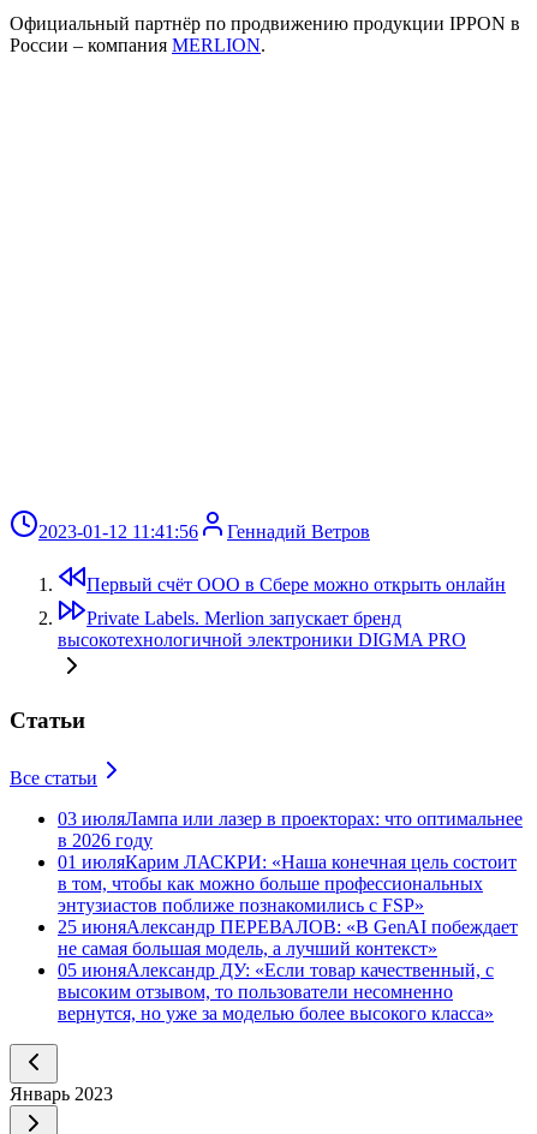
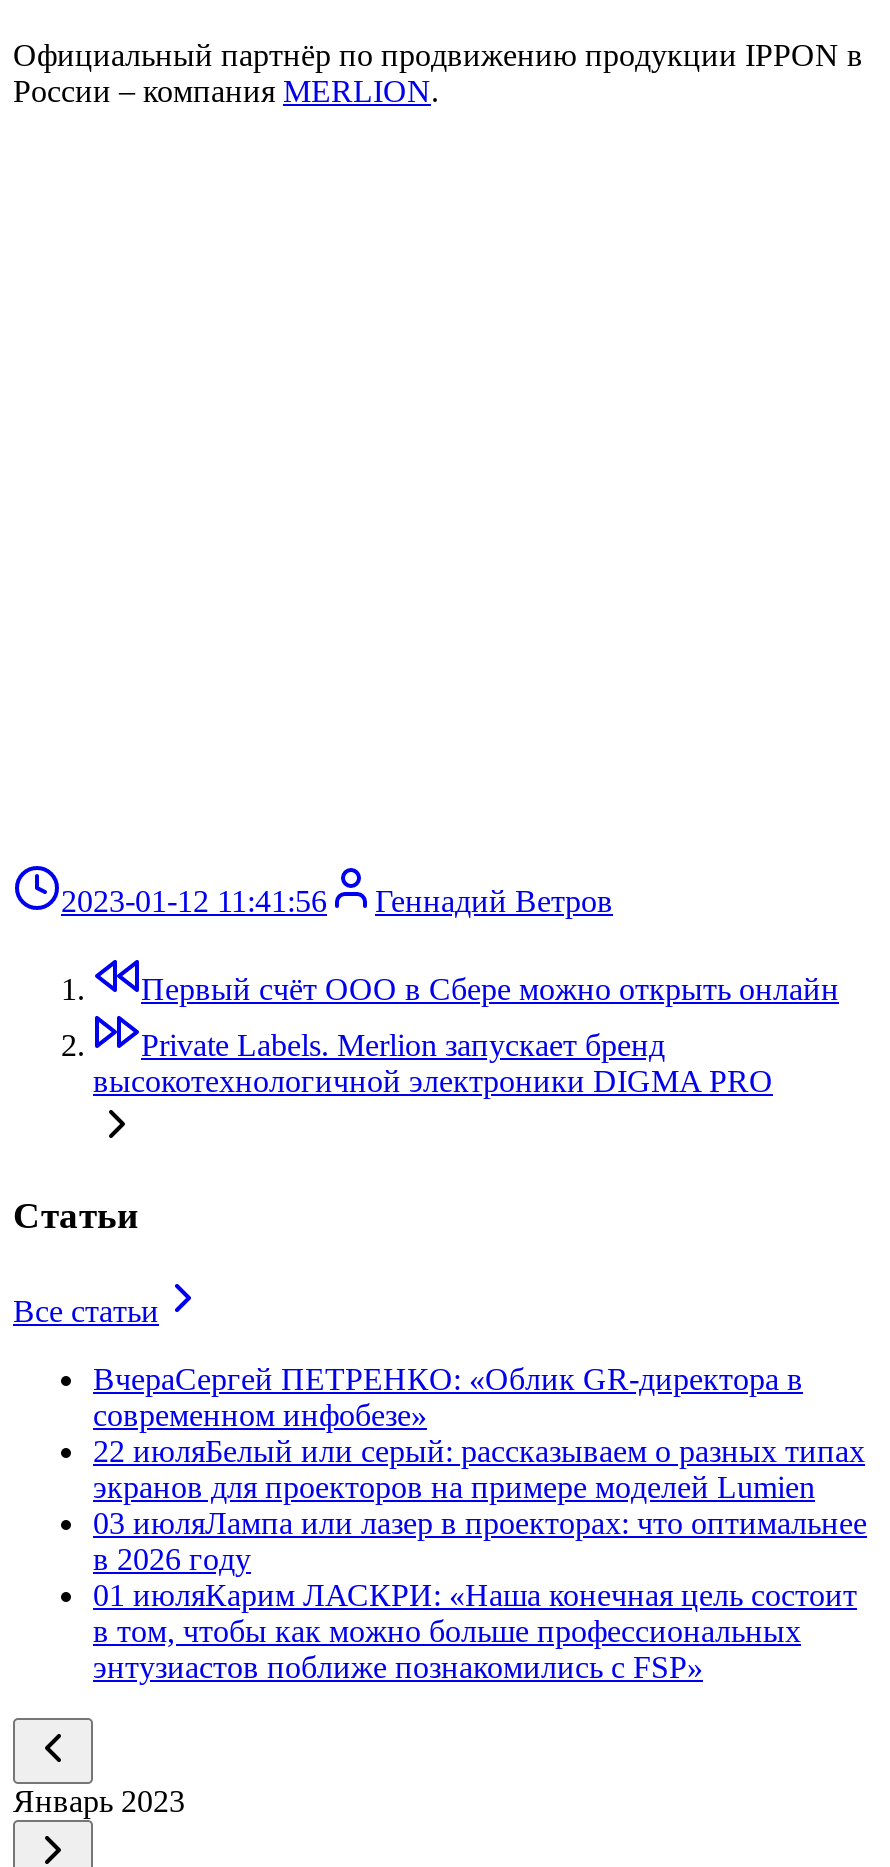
none -> [93,1362,865,1504] ВчераСергей ПЕТРЕНКО: «Облик GR‑директора в | современном инфобезе» | 22 июляБелый или серый: рассказываем о разных типах | экранов для проекторов на примере моделей Lumien
moved [58,809,523,916] -> [93,1506,867,1684]: 03 июляЛампа или лазер в проекторах: что оптимальнее | в 2026 году | 01 июляКарим ЛАСКРИ: «Наша конечная цель состоит | в том, чтобы как можно больше профессиональных | энтузиастов поближе познакомились с FSP»
[58,917,518,1024] 25 июняАлександр ПЕРЕВАЛОВ: «В GenAI побеждает | не самая большая модель, а лучший контекст» | 05 июняАлександр ДУ: «Если товар качественный, с | высоким отзывом, то пользователи несомненно | вернутся, но уже за моделью более высокого класса» -> none

